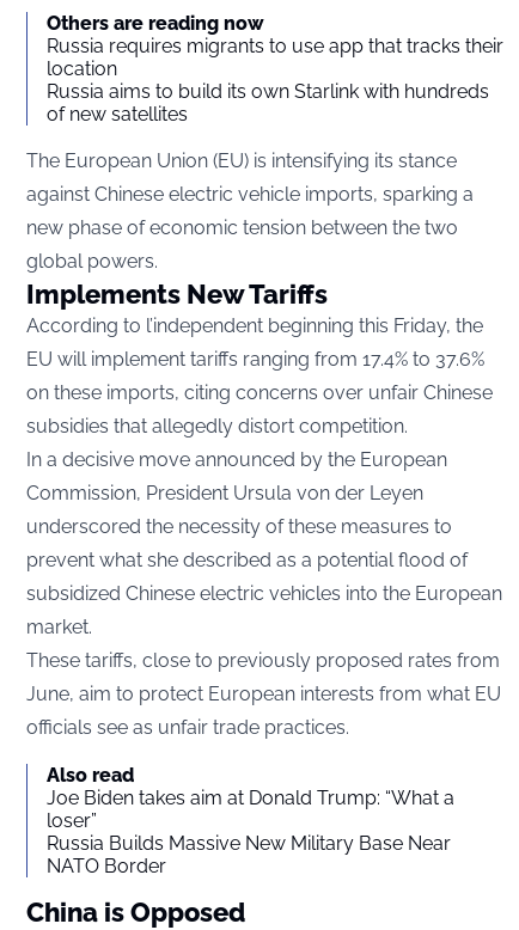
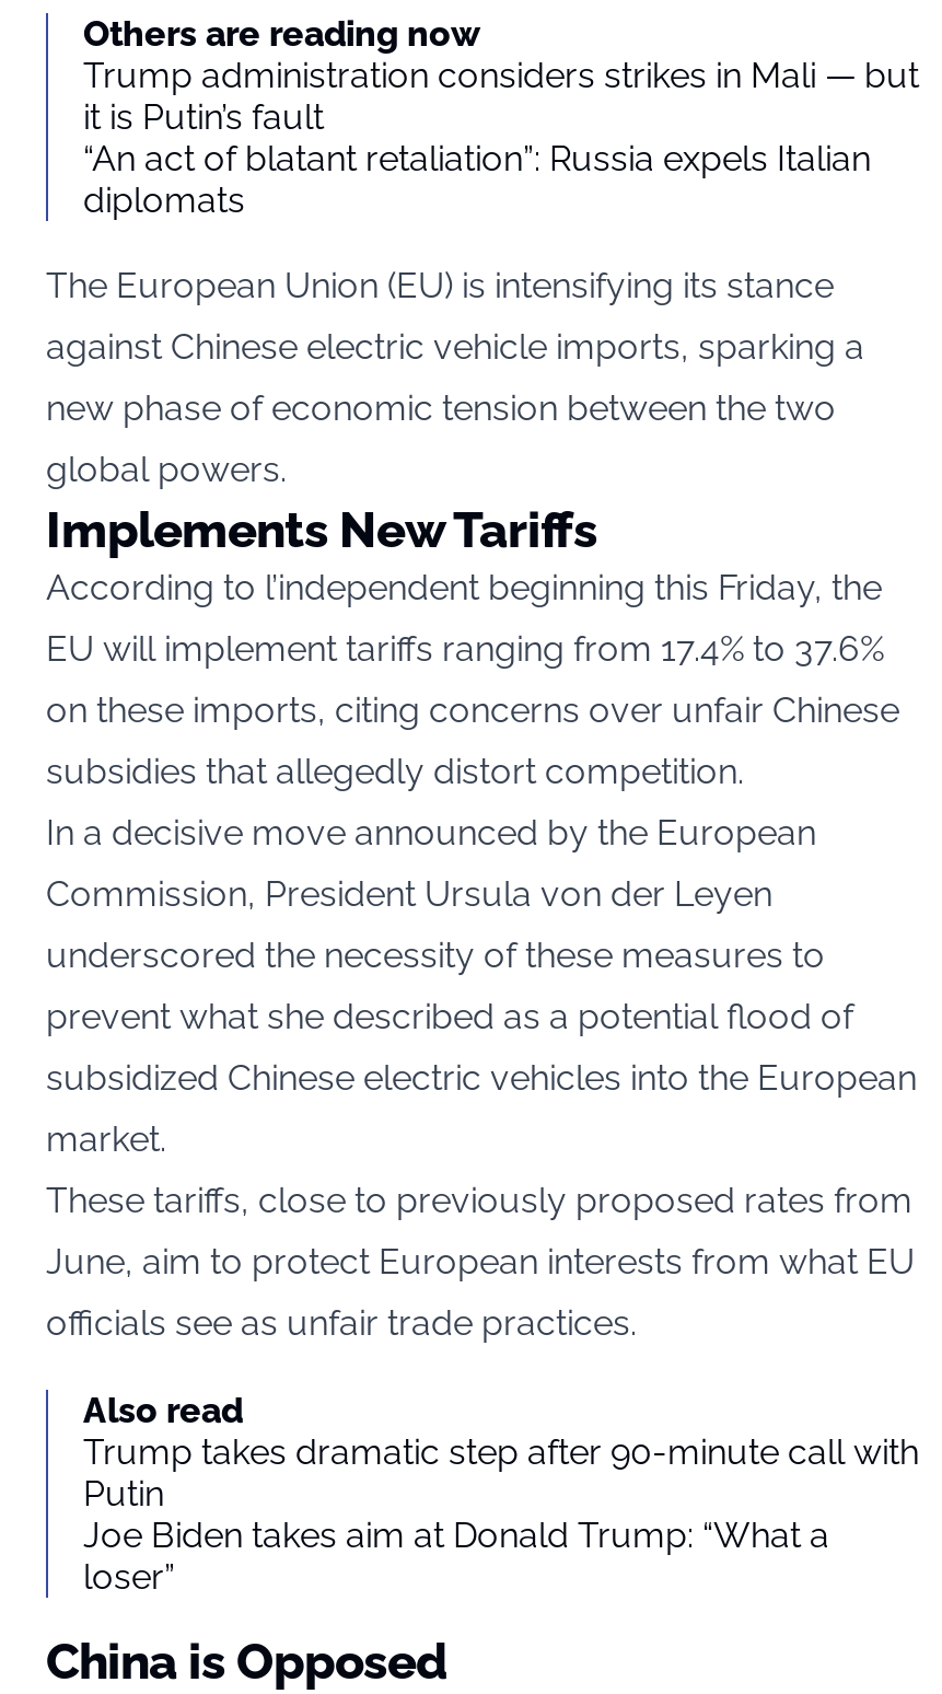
[47,34,503,125] Russia requires migrants to use app that tracks their | location | Russia aims to build its own Starlink with hundreds | of new satellites -> [83,54,919,220] Trump administration considers strikes in Mali — but | it is Putin’s fault | “An act of blatant retaliation”: Russia expels Italian | diplomats
none -> [83,1431,919,1514] Trump takes dramatic step after 90-minute call with | Putin
moved [47,786,454,832] -> [83,1514,829,1597]: Joe Biden takes aim at Donald Trump: “What a | loser”
[47,832,451,877] Russia Builds Massive New Military Base Near | NATO Border -> none

